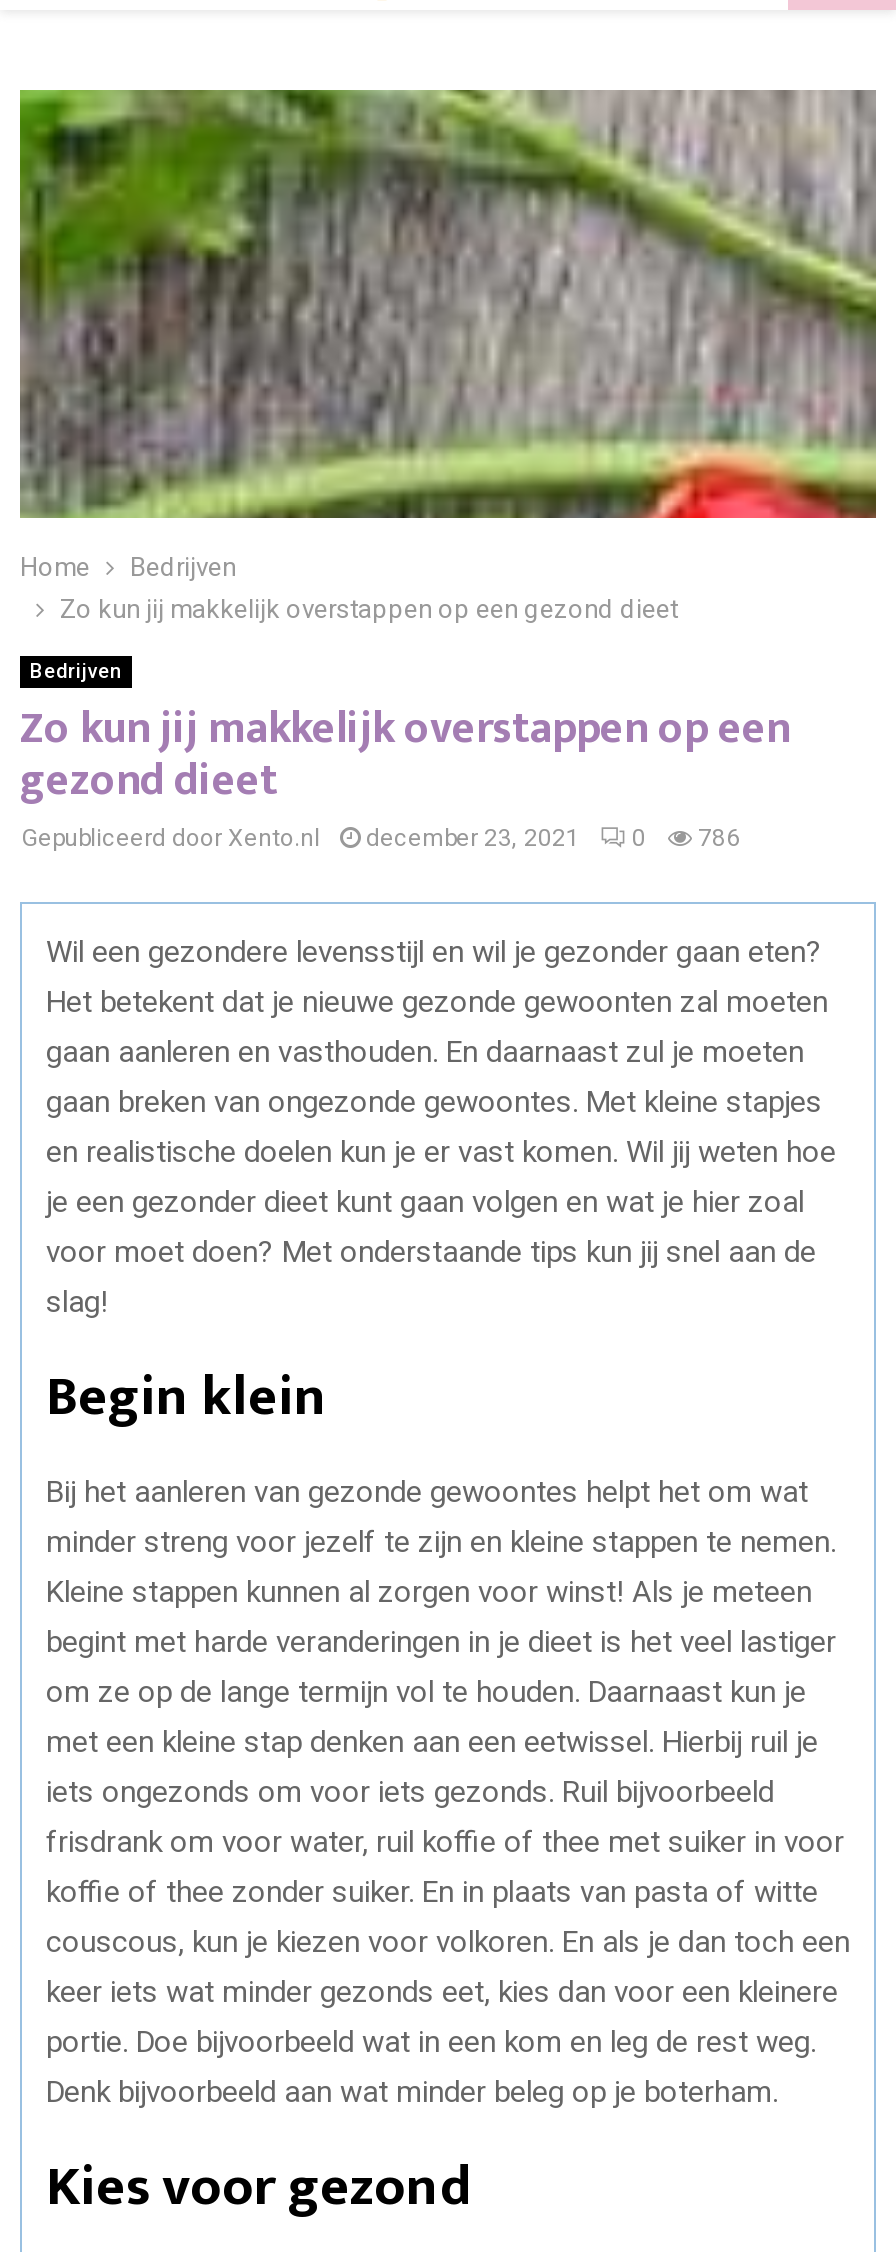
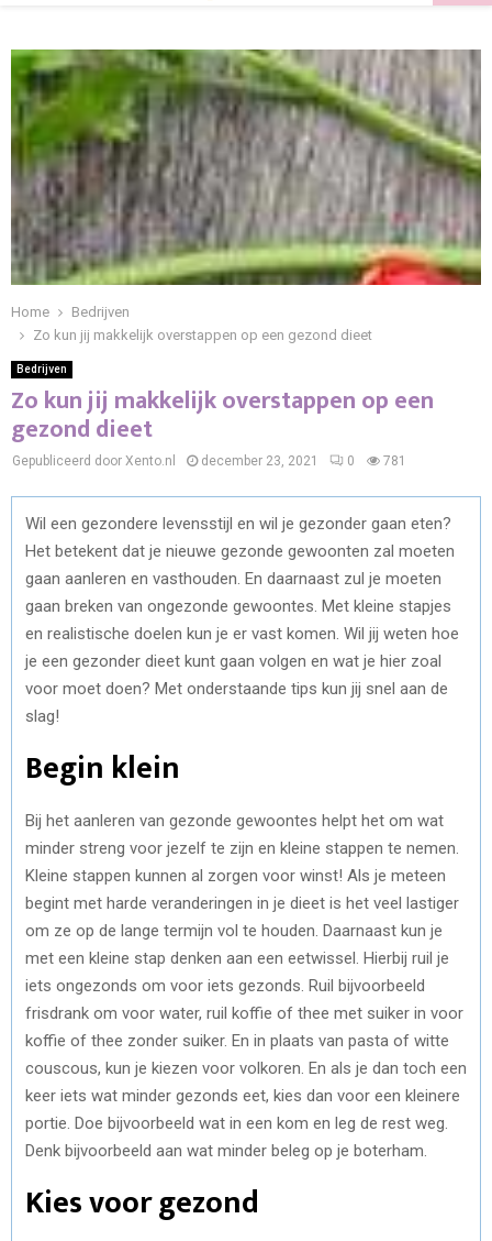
[22,824,740,852] Gepubliceerd door Xento.nl december 23, 2021 0 786 -> [12,453,406,469] Gepubliceerd door Xento.nl december 23, 2021 0 781

